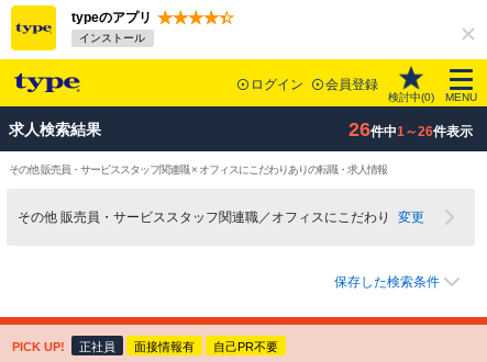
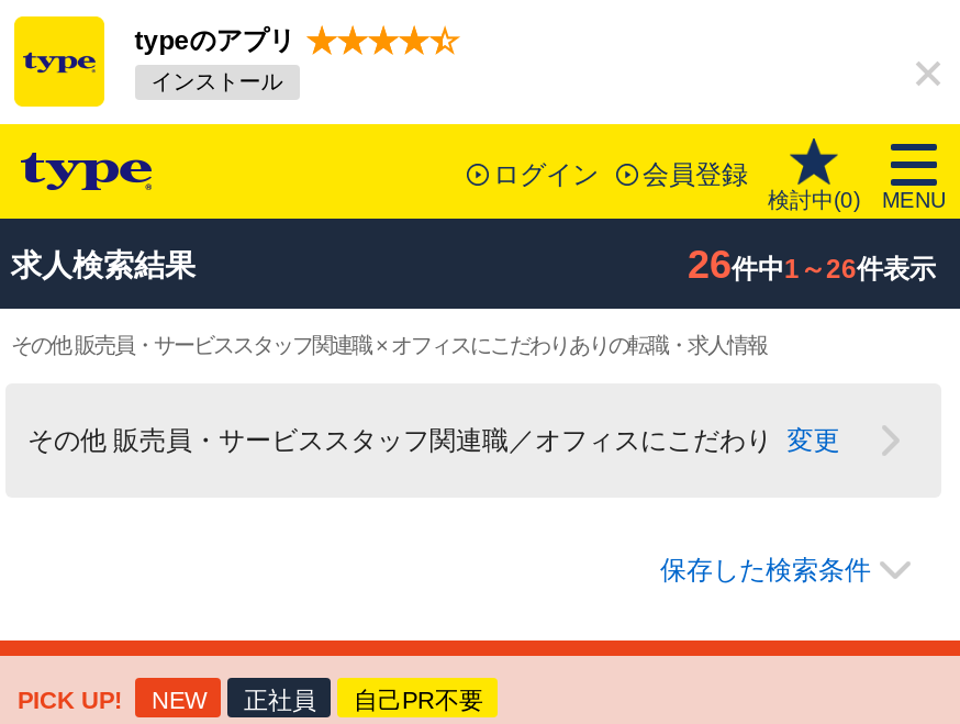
[135,340,195,353] 面接情報有 -> none
none -> [151,687,206,713] NEW

